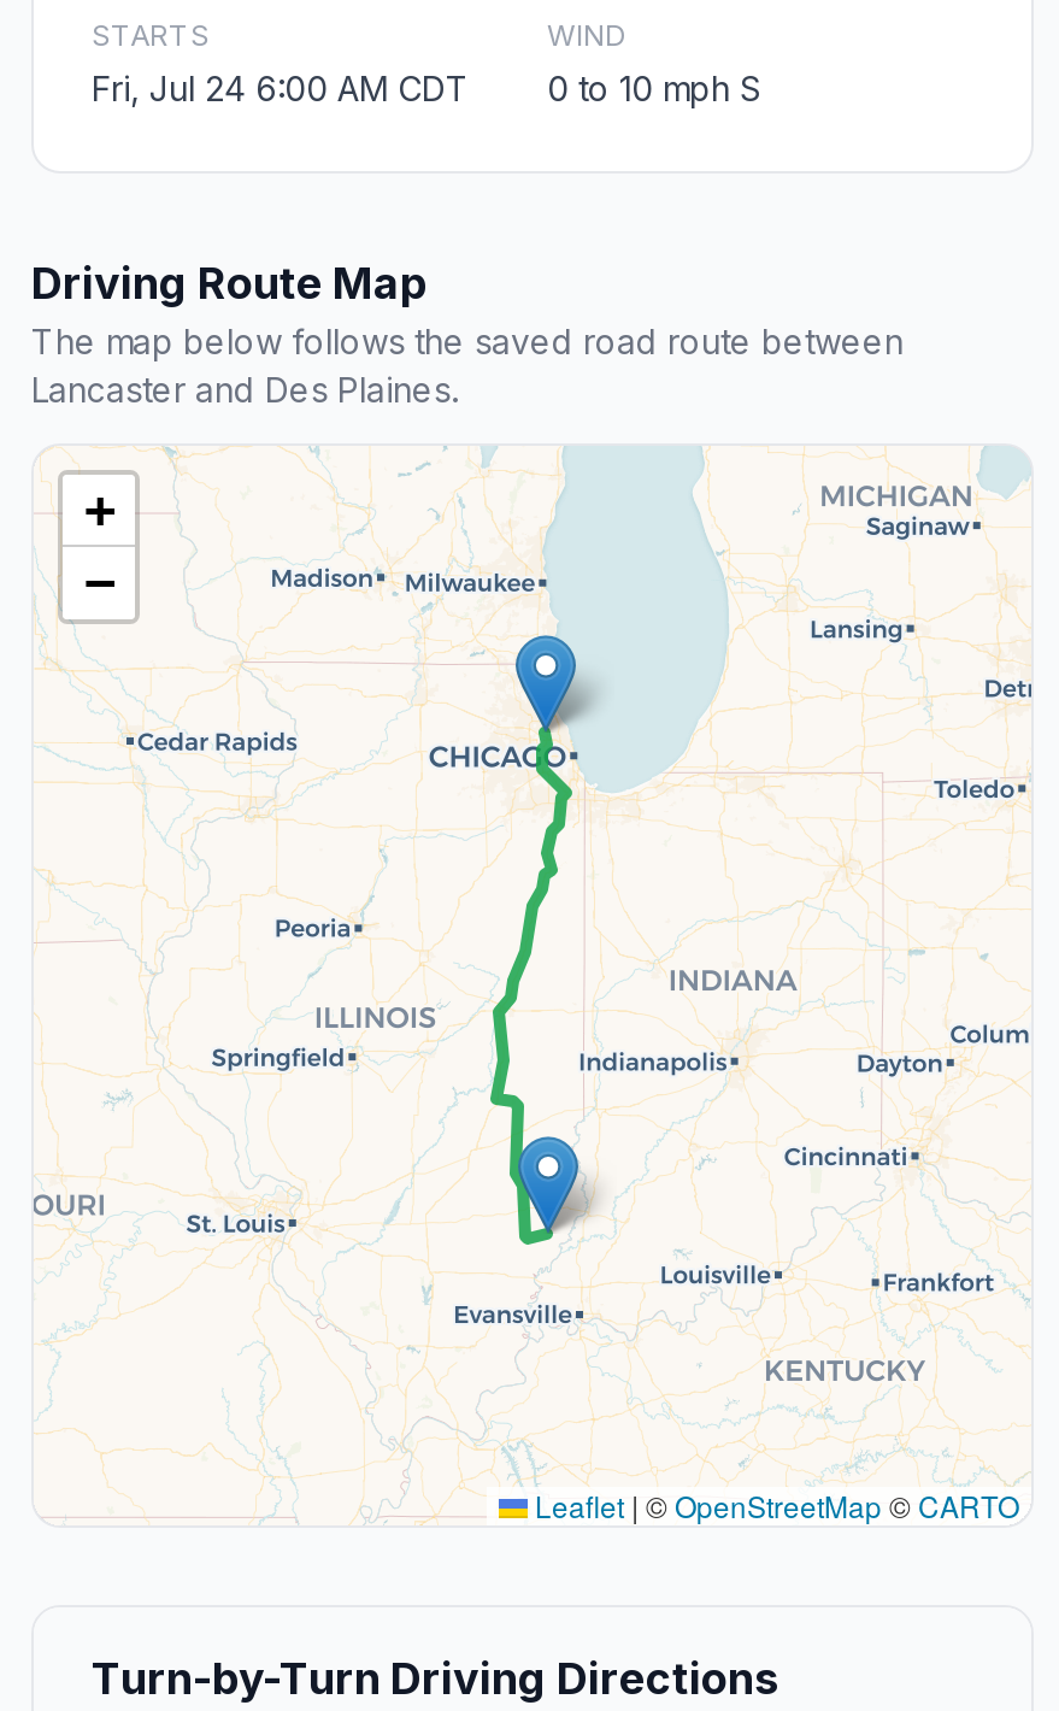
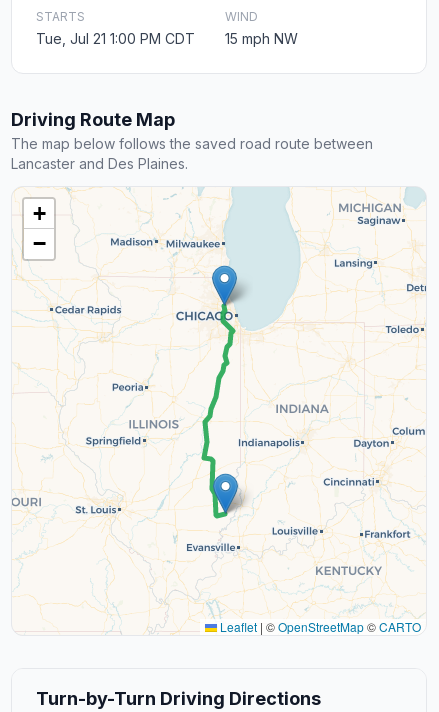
[92,68,470,109] Fri, Jul 24 6:00 AM CDT -> [36,30,195,47] Tue, Jul 21 1:00 PM CDT
[547,68,761,109] 0 to 10 mph S -> [225,30,298,47] 15 mph NW

